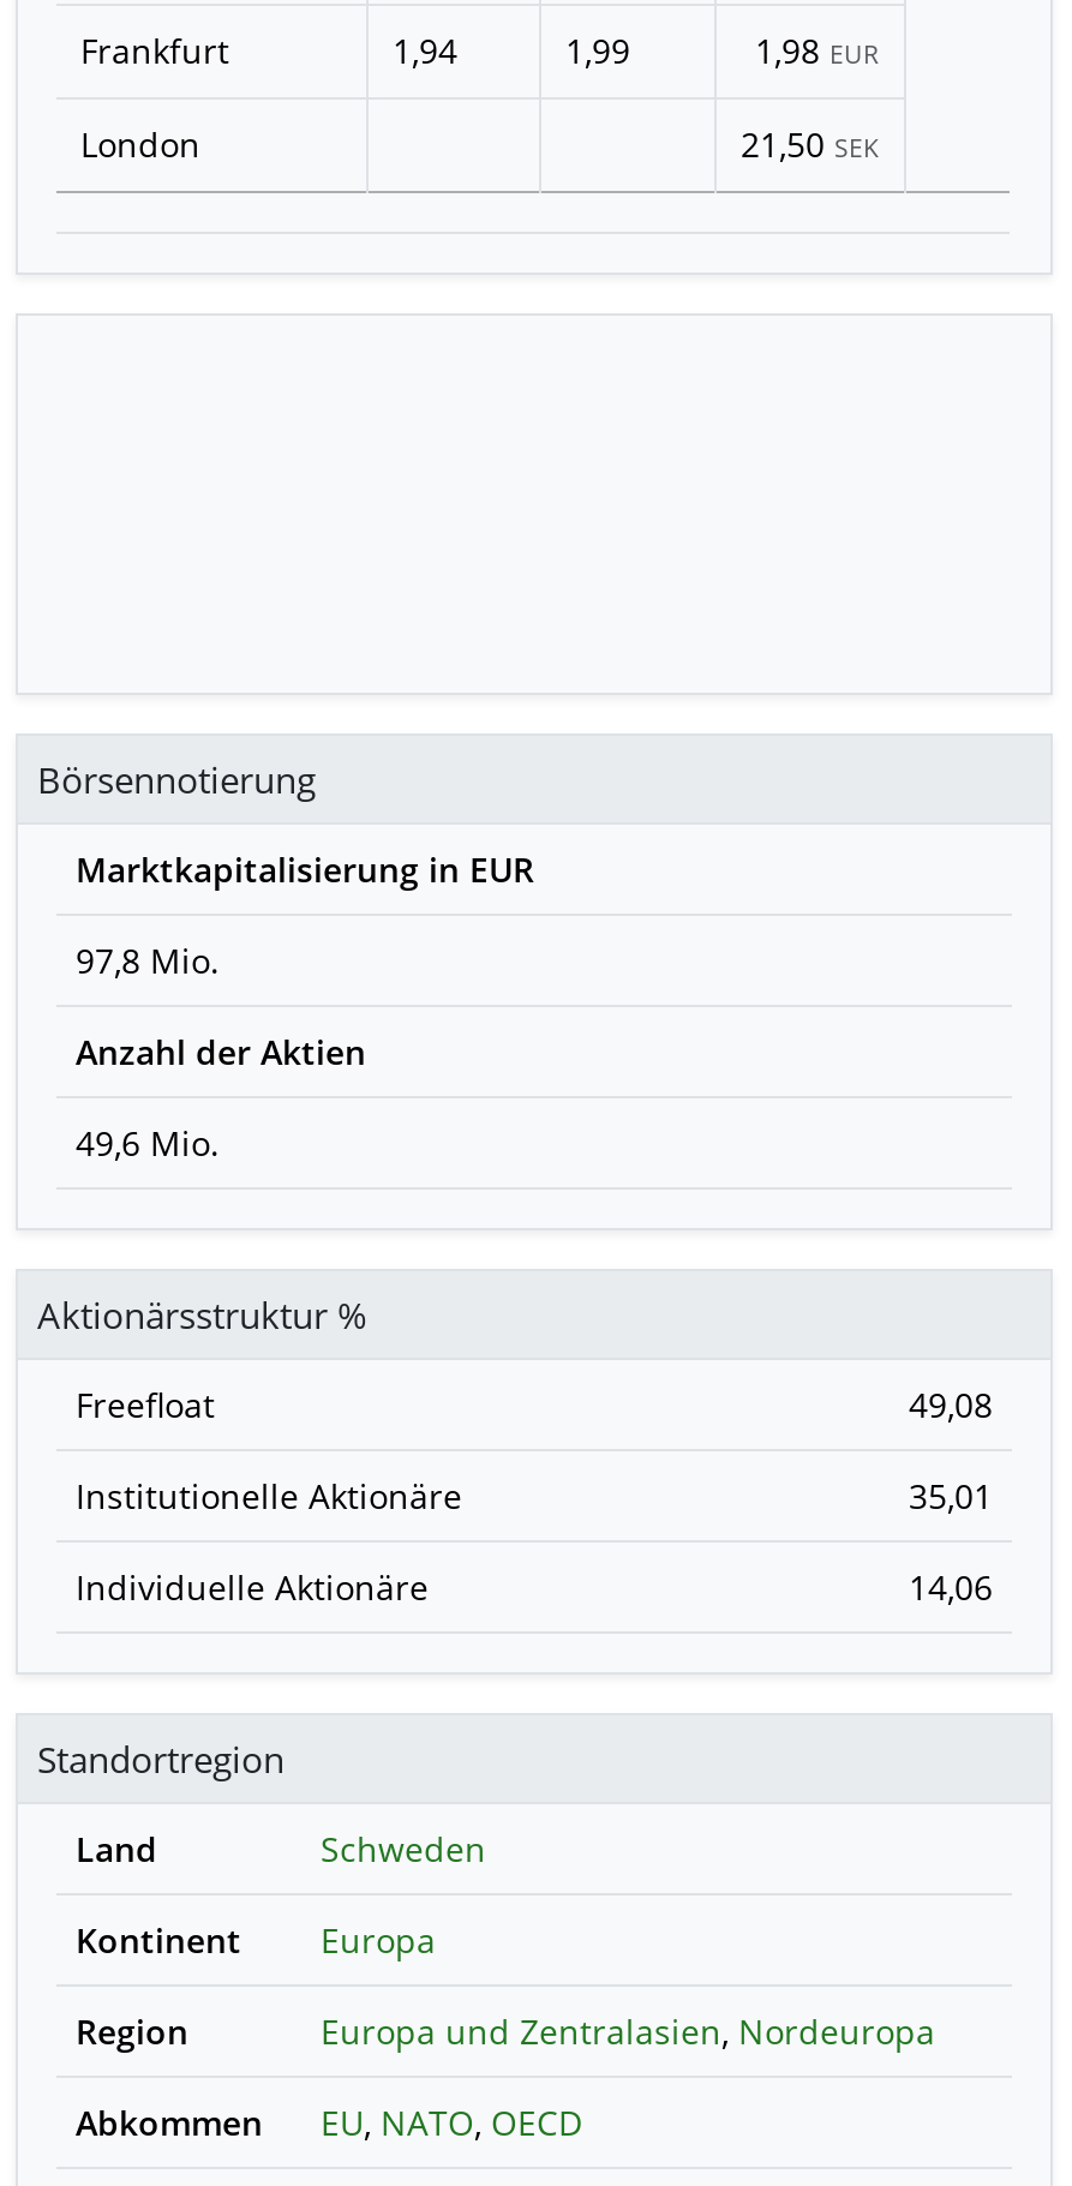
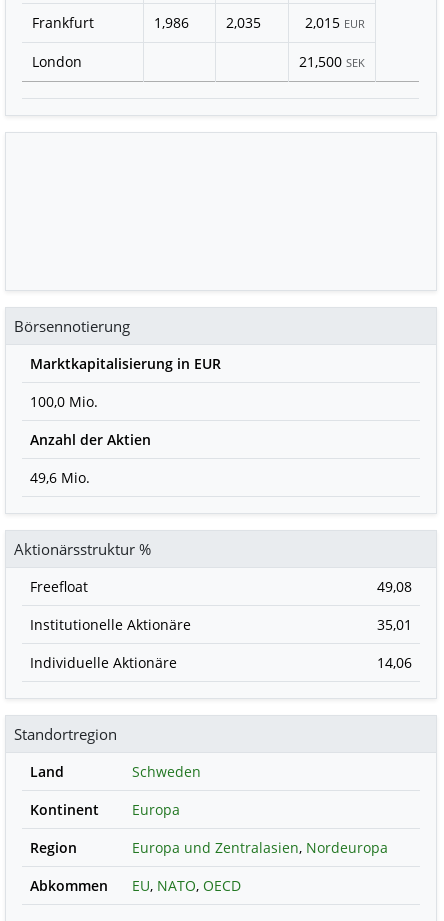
[393,28,457,73] 1,94 -> [154,13,189,32] 1,986
[565,28,630,73] 1,99 -> [226,13,261,32] 2,035
[755,28,880,73] 1,98 EUR -> [305,13,365,32] 2,015 EUR
[741,121,880,167] 21,50 SEK -> [299,52,365,71] 21,500 SEK
[76,938,220,983] 97,8 Mio. -> [30,392,98,411] 100,0 Mio.

